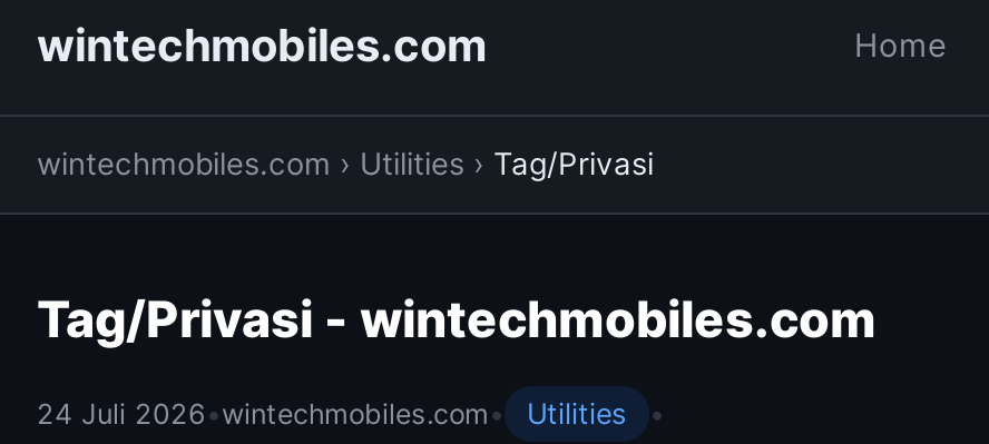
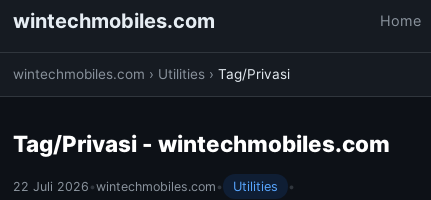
[37,397,505,431] 24 Juli 2026 • wintechmobiles.com • -> [13,179,223,194] 22 Juli 2026 • wintechmobiles.com •

